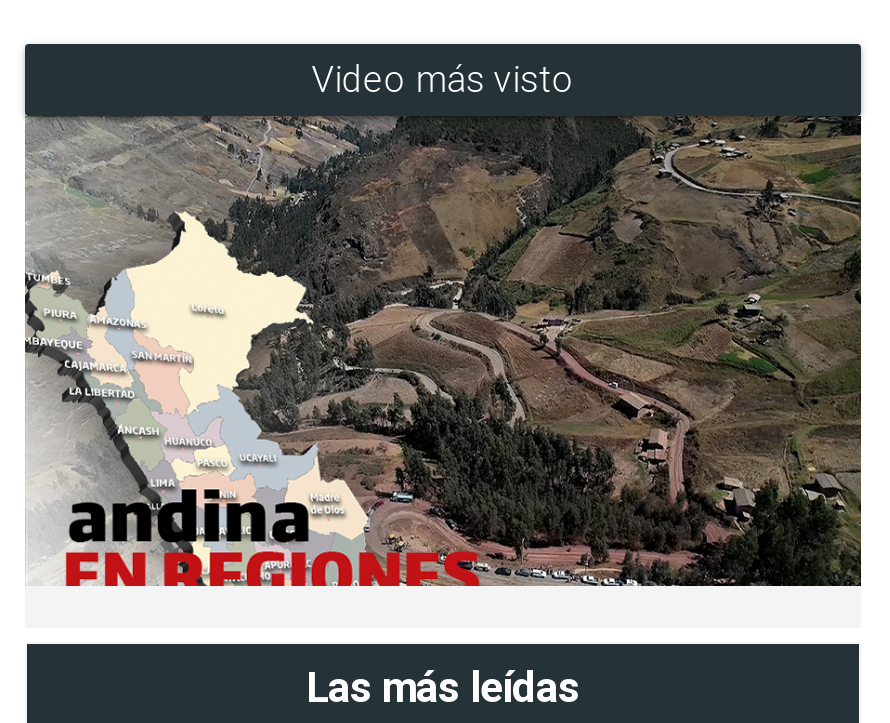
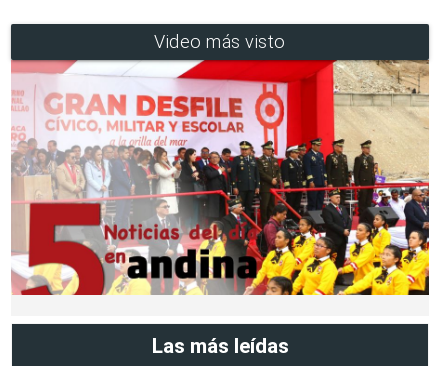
[23,116,863,588] [image] -> [11,59,430,296] [image]

